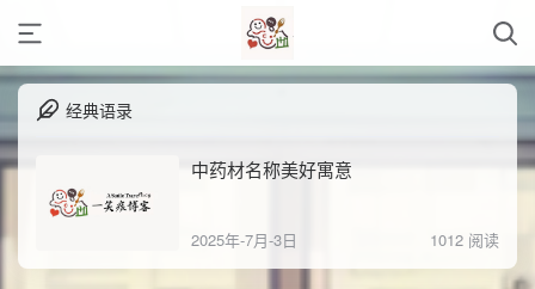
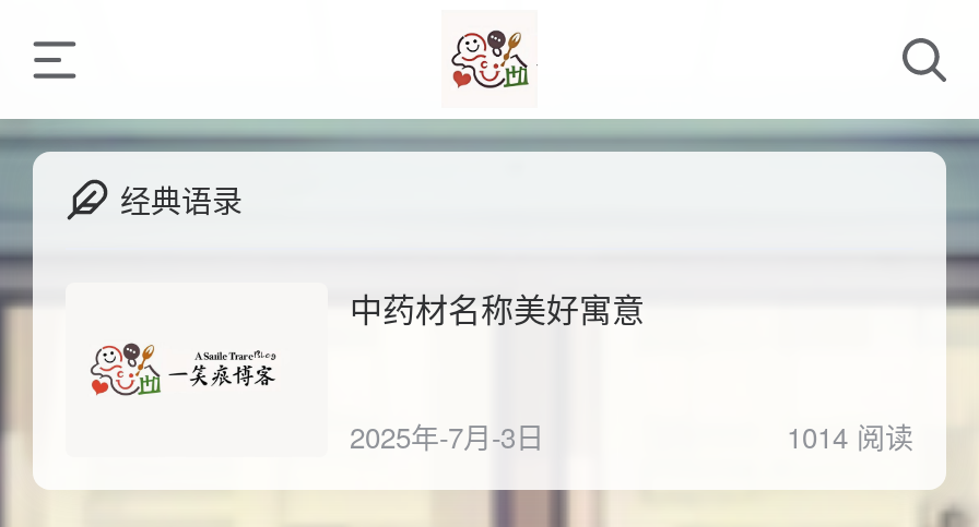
[430,228,499,251] 1012 阅读 -> [787,416,913,457] 1014 阅读

